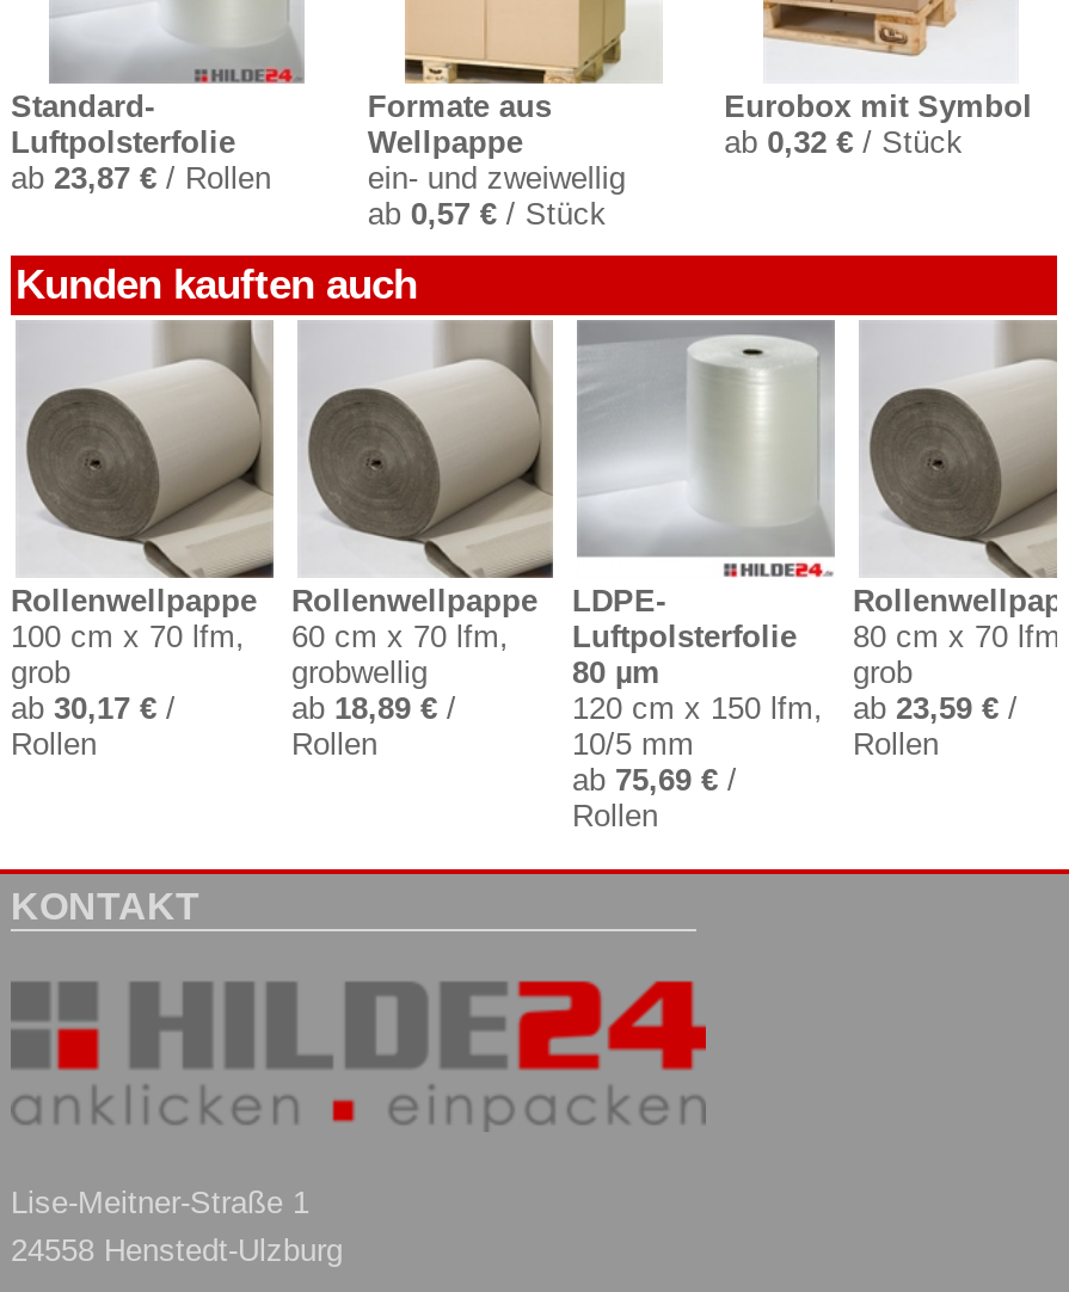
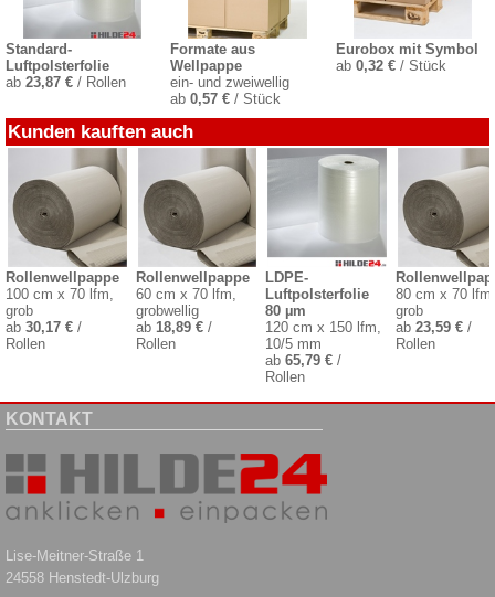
[572,762,737,797] ab 75,69 €/ -> [265,352,341,368] ab 65,79 €/

